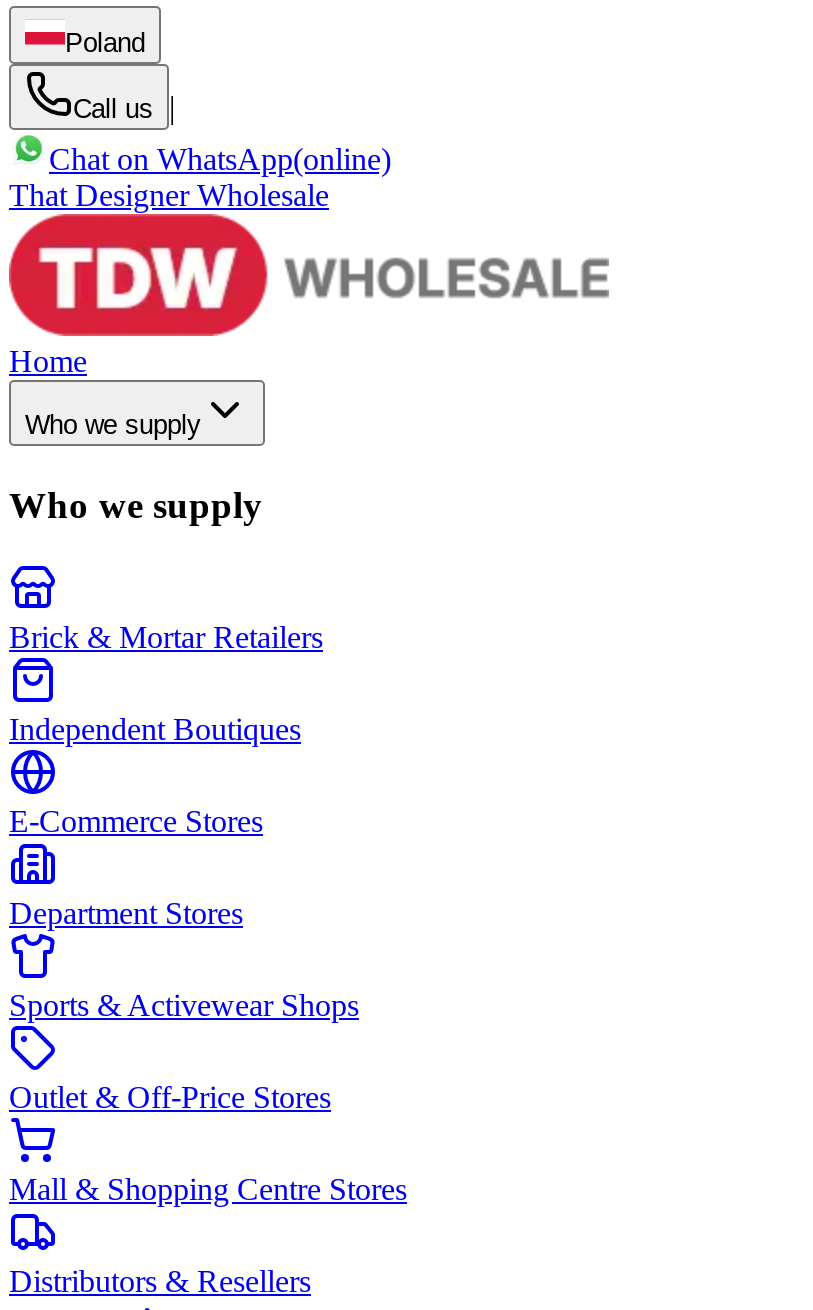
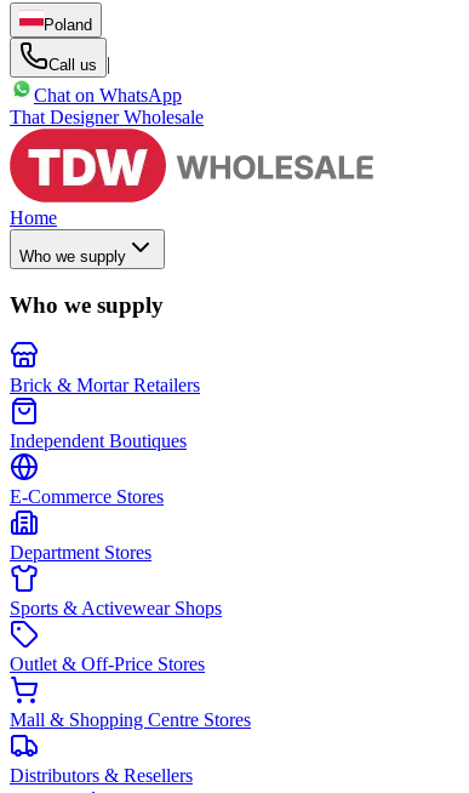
[49,142,391,176] Chat on WhatsApp(online) -> [34,85,182,105] Chat on WhatsApp

